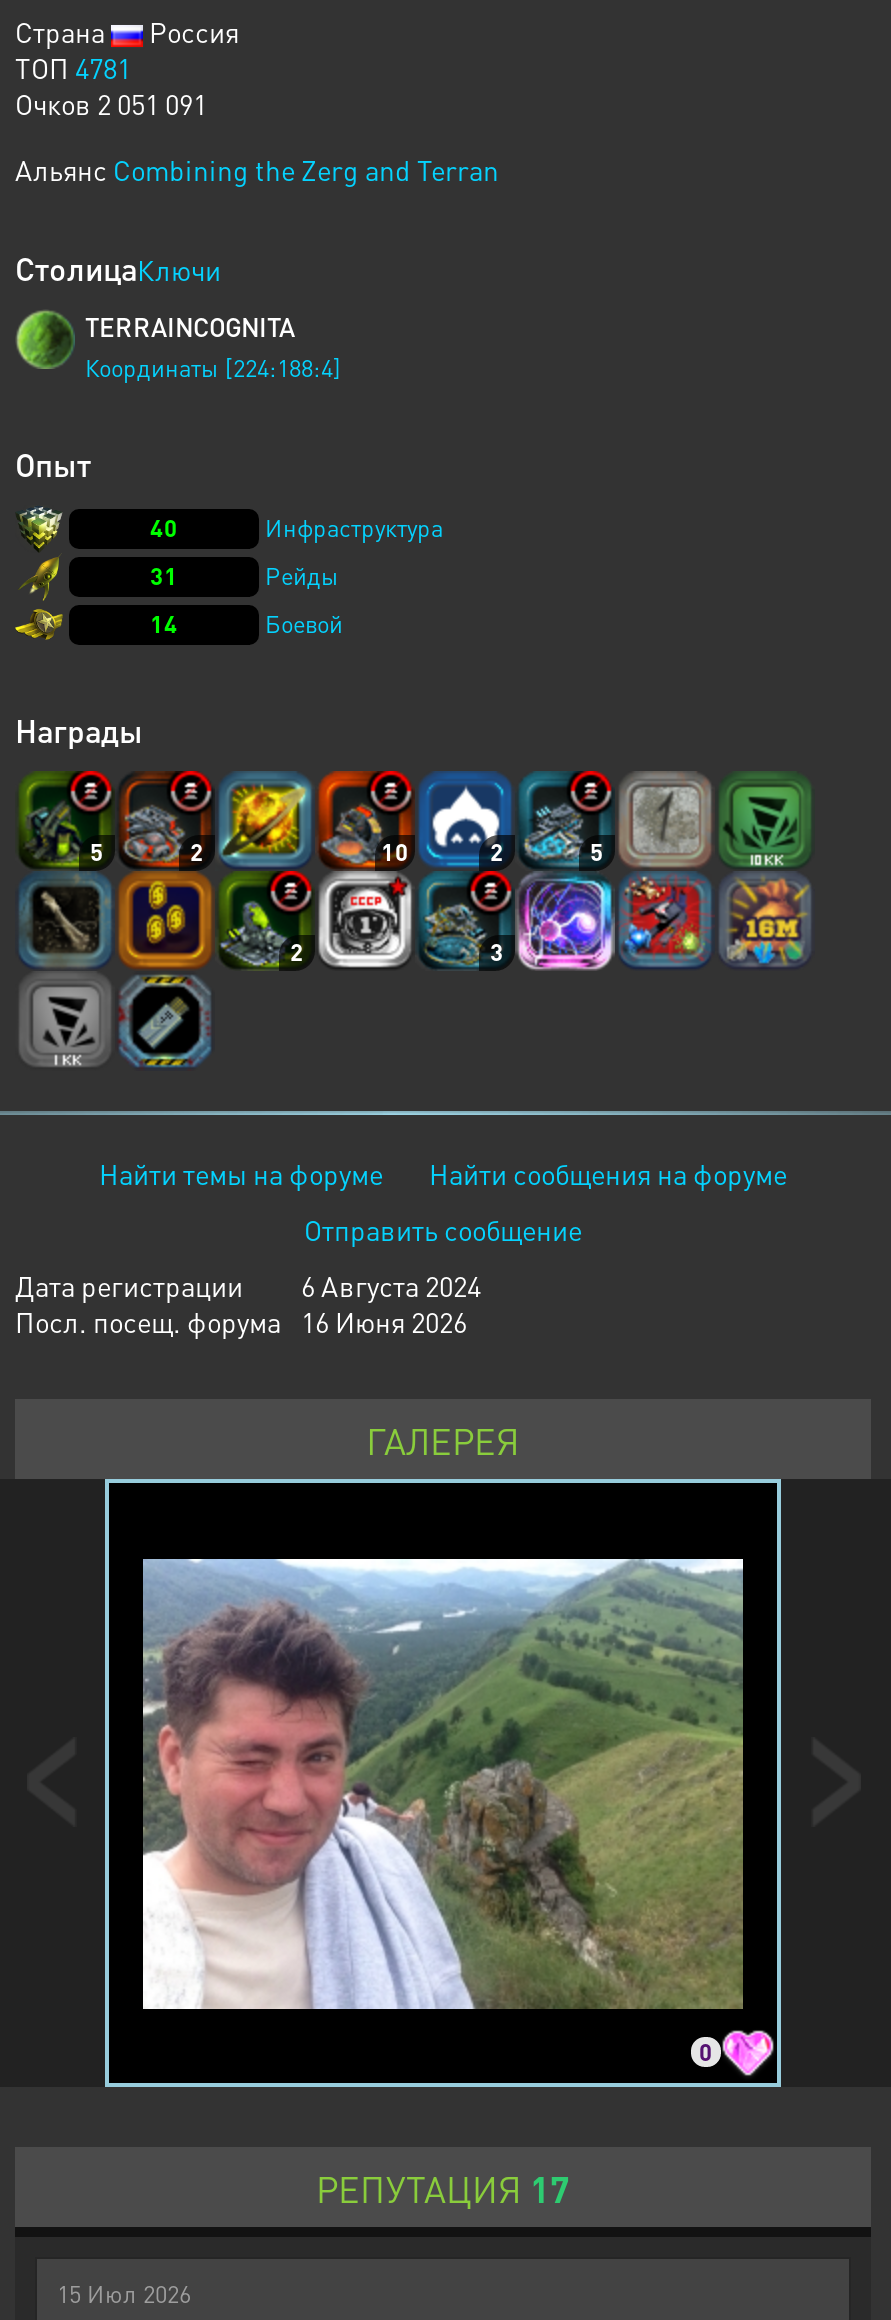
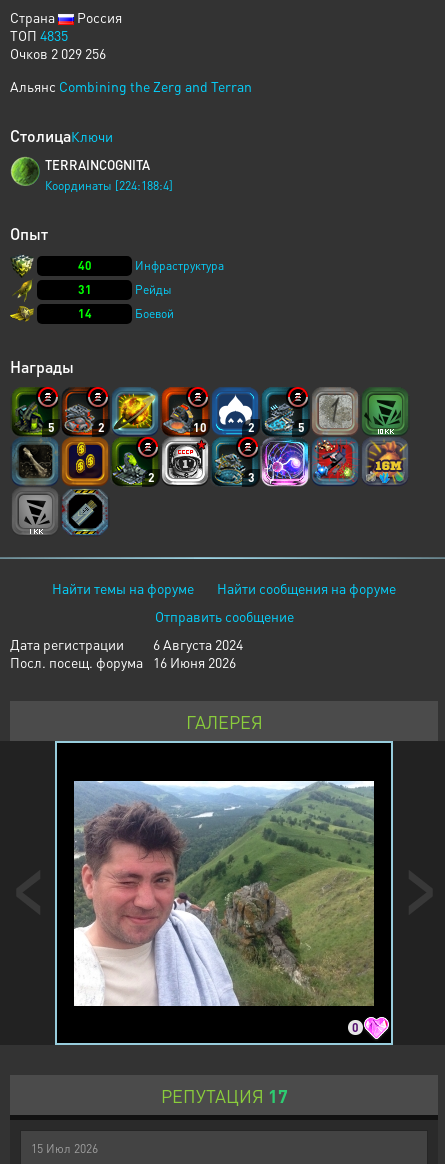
[15,49,131,85] ТОП 4781 -> [10,26,68,44] ТОП 4835
[15,85,207,121] Очков 2 051 091 -> [10,44,106,62] Очков 2 029 256

